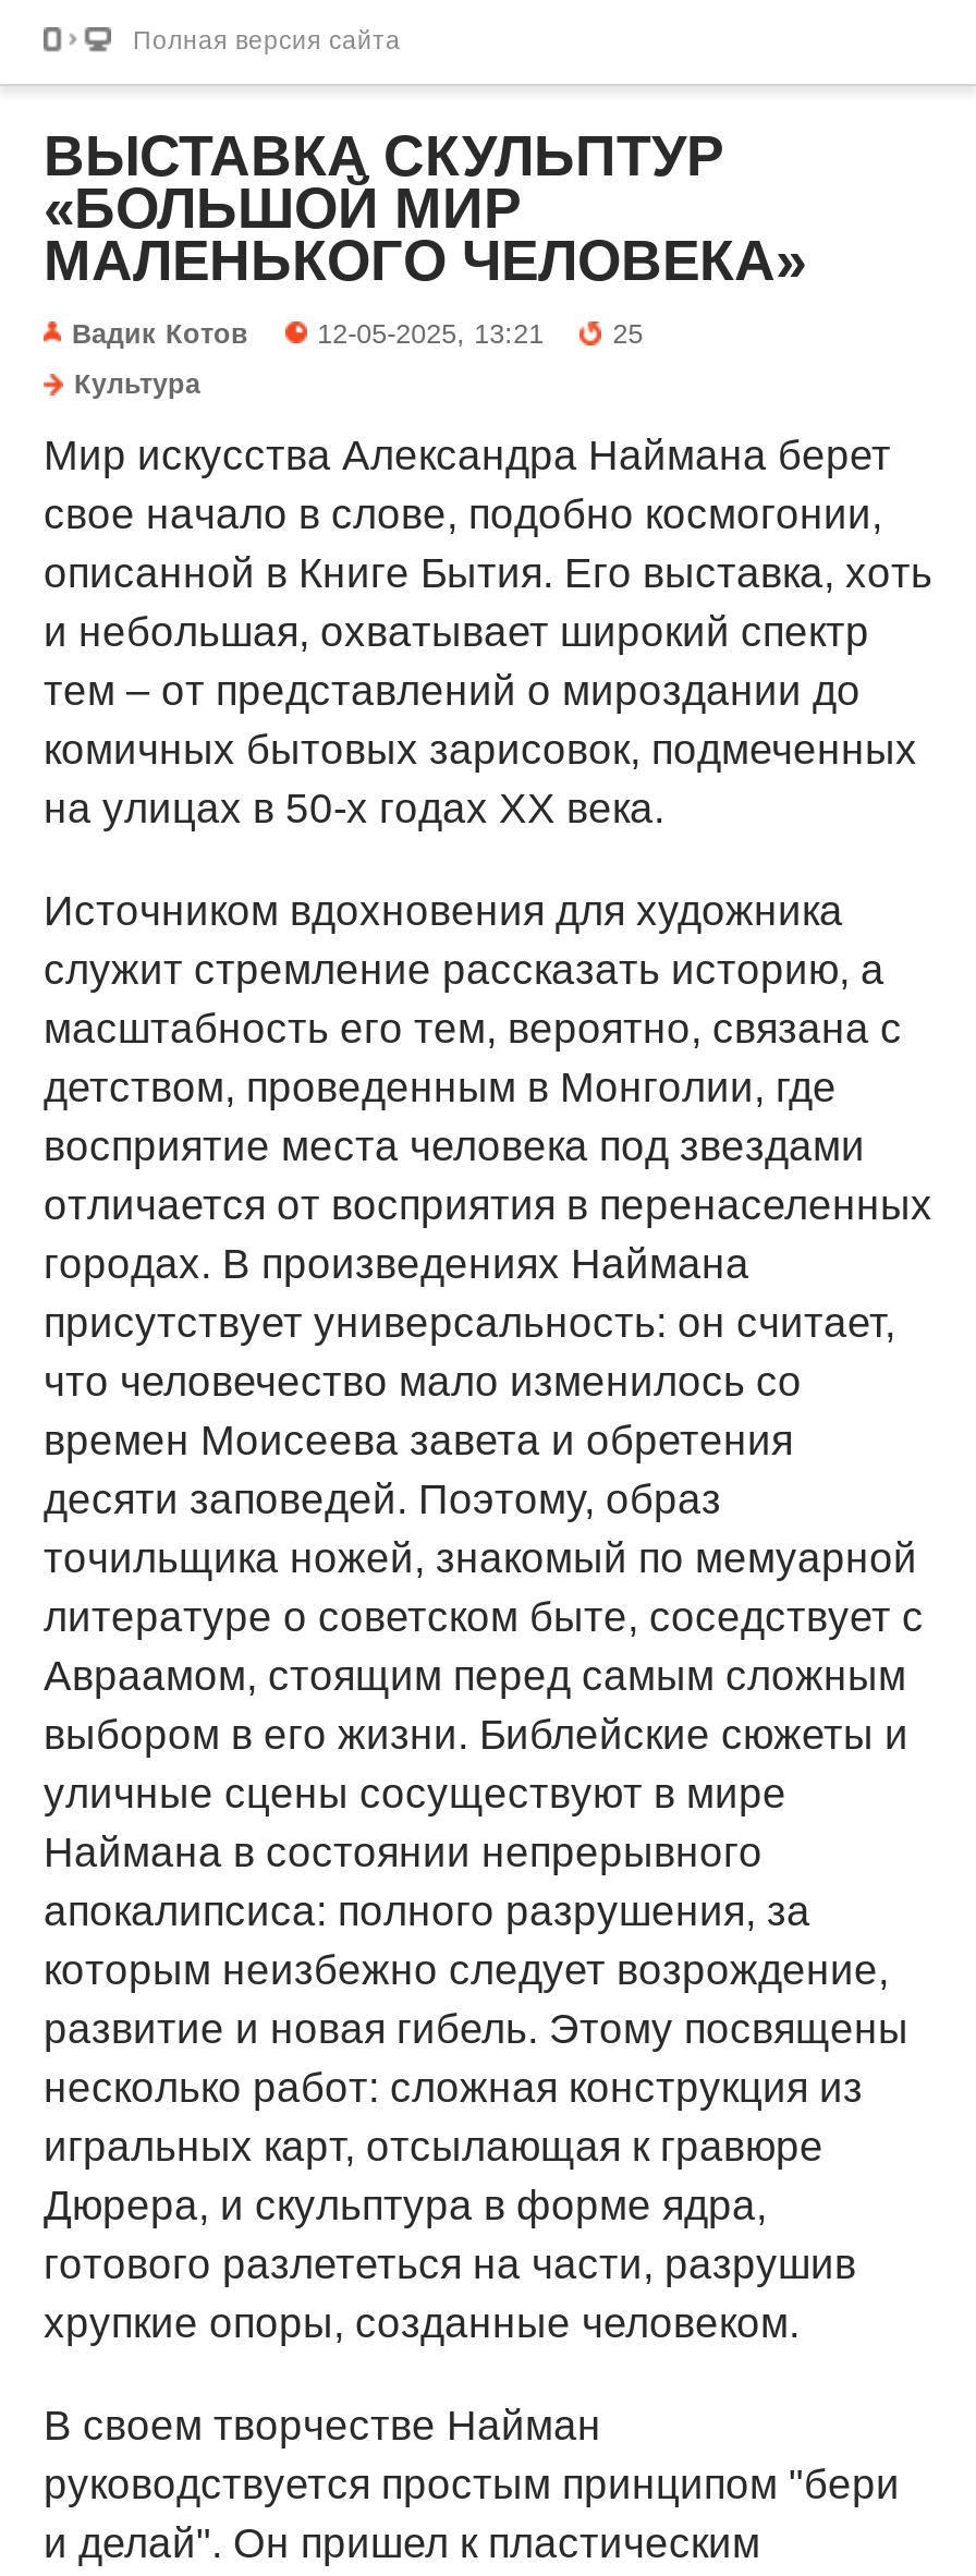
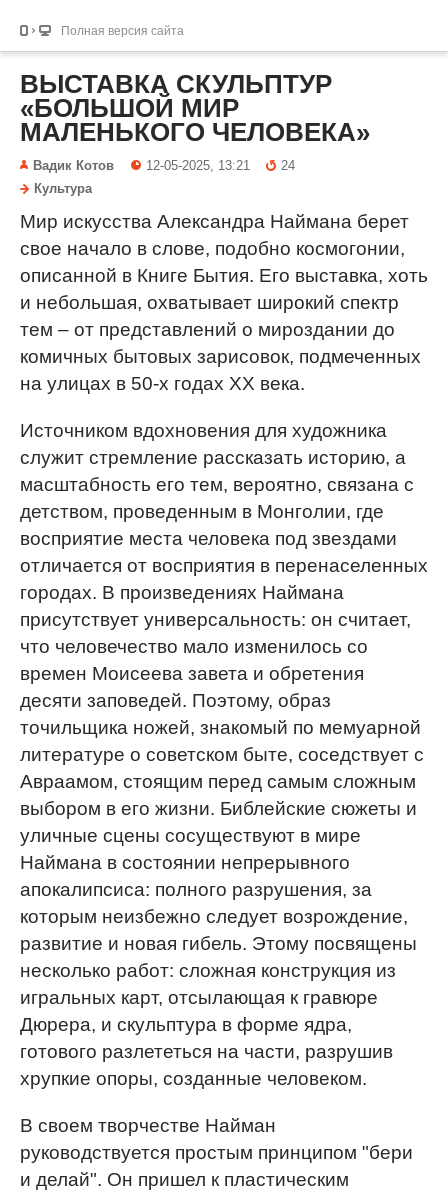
[613,319,643,350] 25 -> [281,159,295,173] 24

